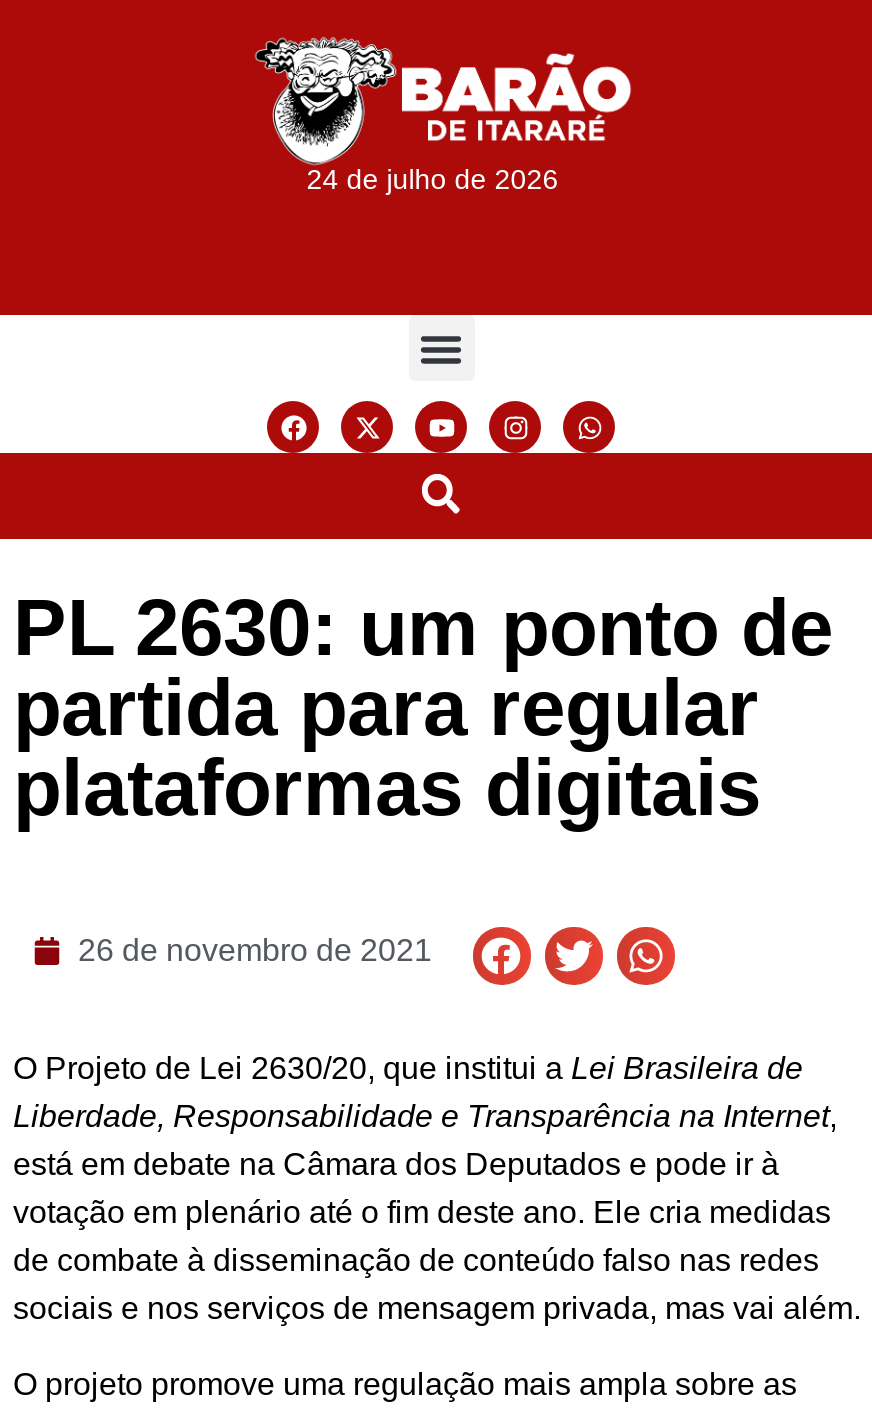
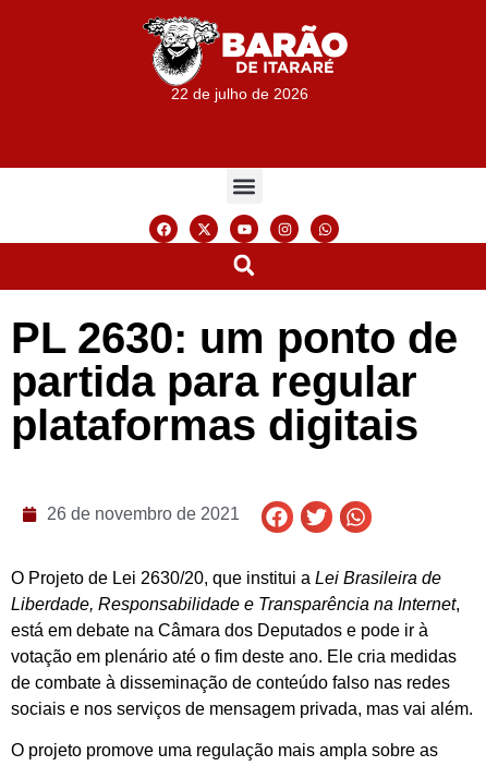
[306,164,558,196] 24 de julho de 2026 -> [171,85,308,103] 22 de julho de 2026

